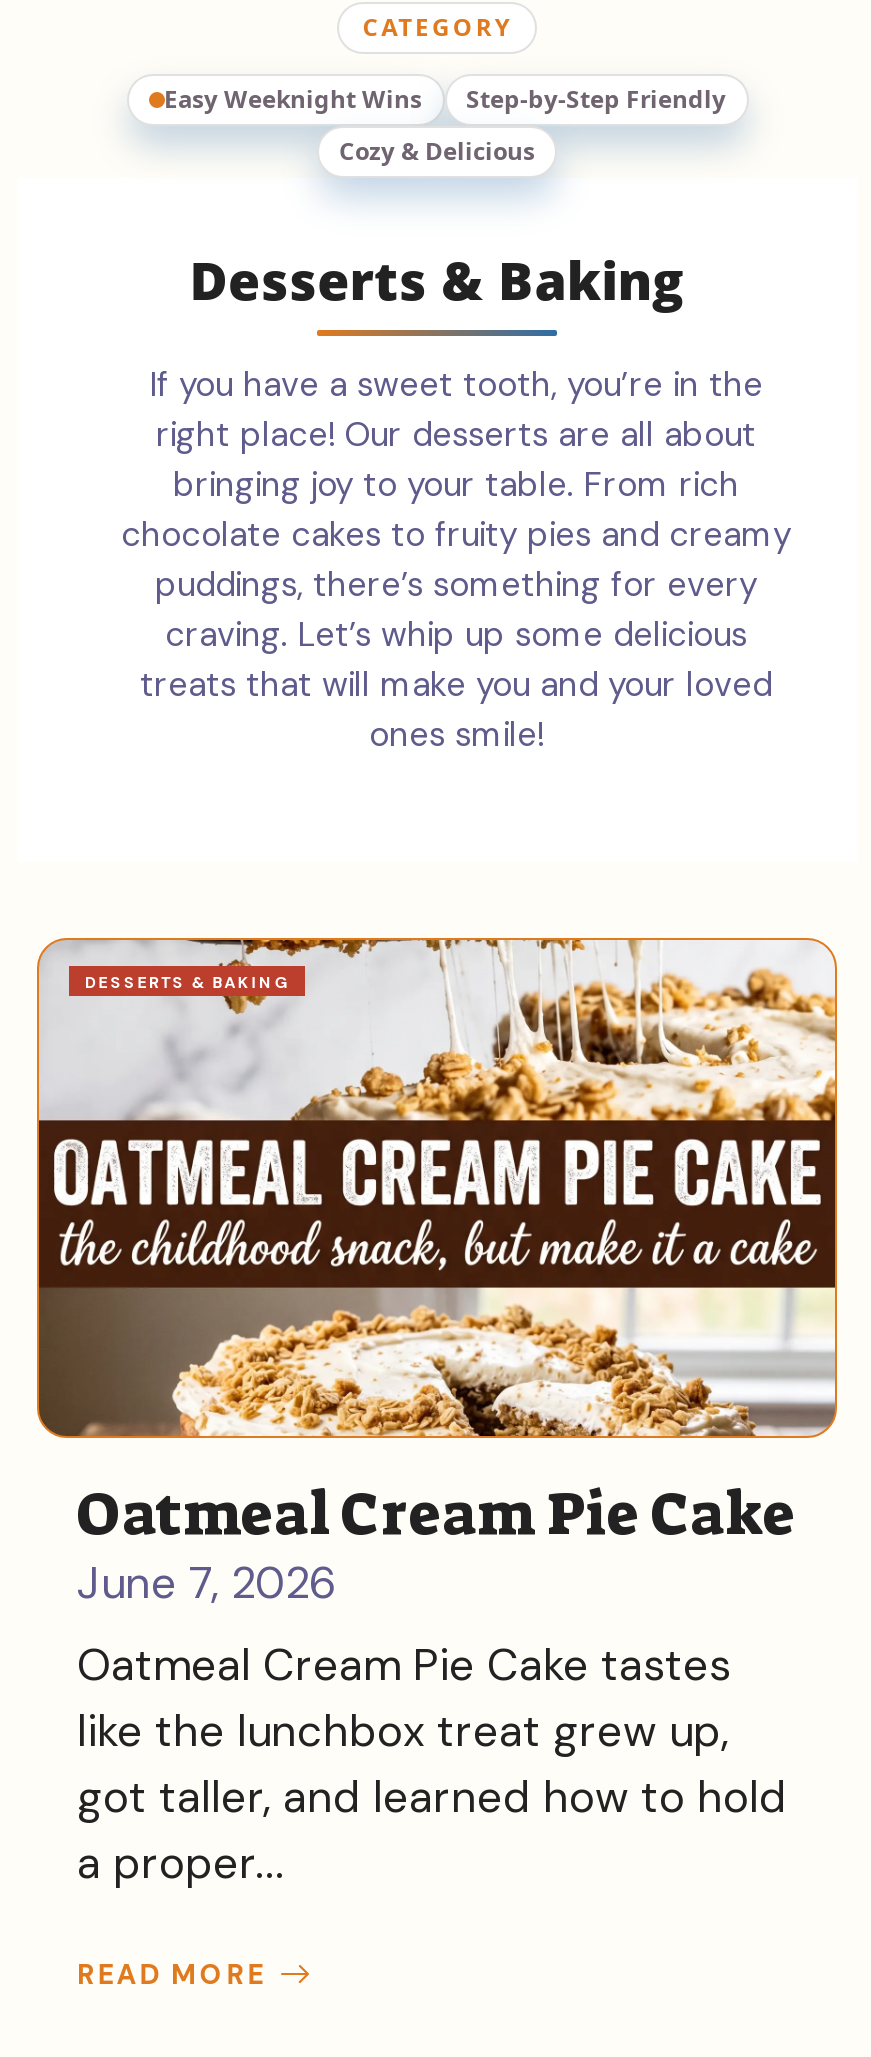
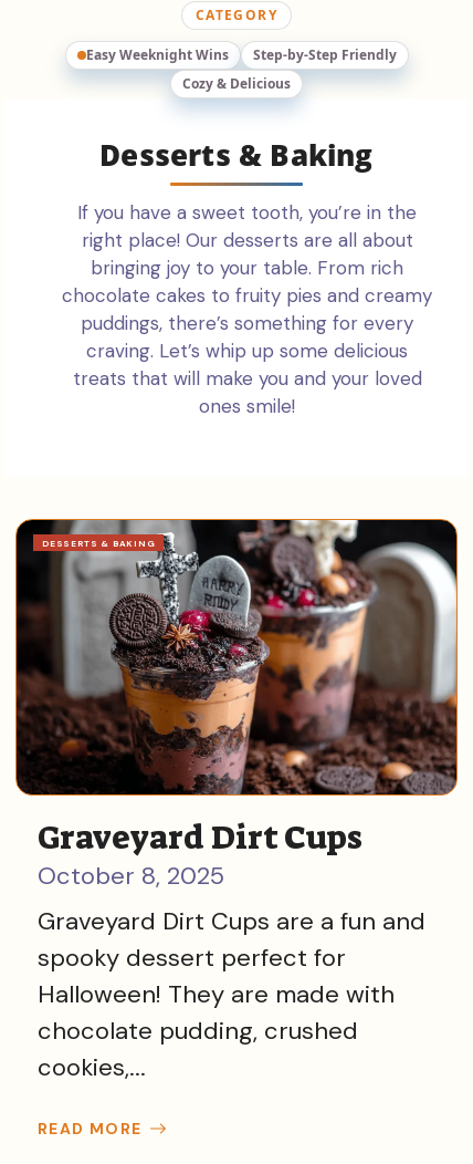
[37,938,837,1891] [image] | Oatmeal Cream Pie Cake | June 7, 2026 | Oatmeal Cream Pie Cake tastes | like the lunchbox treat grew up, | got taller, and learned how to hold | a proper... -> [15,519,458,1083] [image] | Graveyard Dirt Cups | October 8, 2025 | Graveyard Dirt Cups are a fun and | spooky dessert perfect for | Halloween! They are made with | chocolate pudding, crushed | cookies,...

